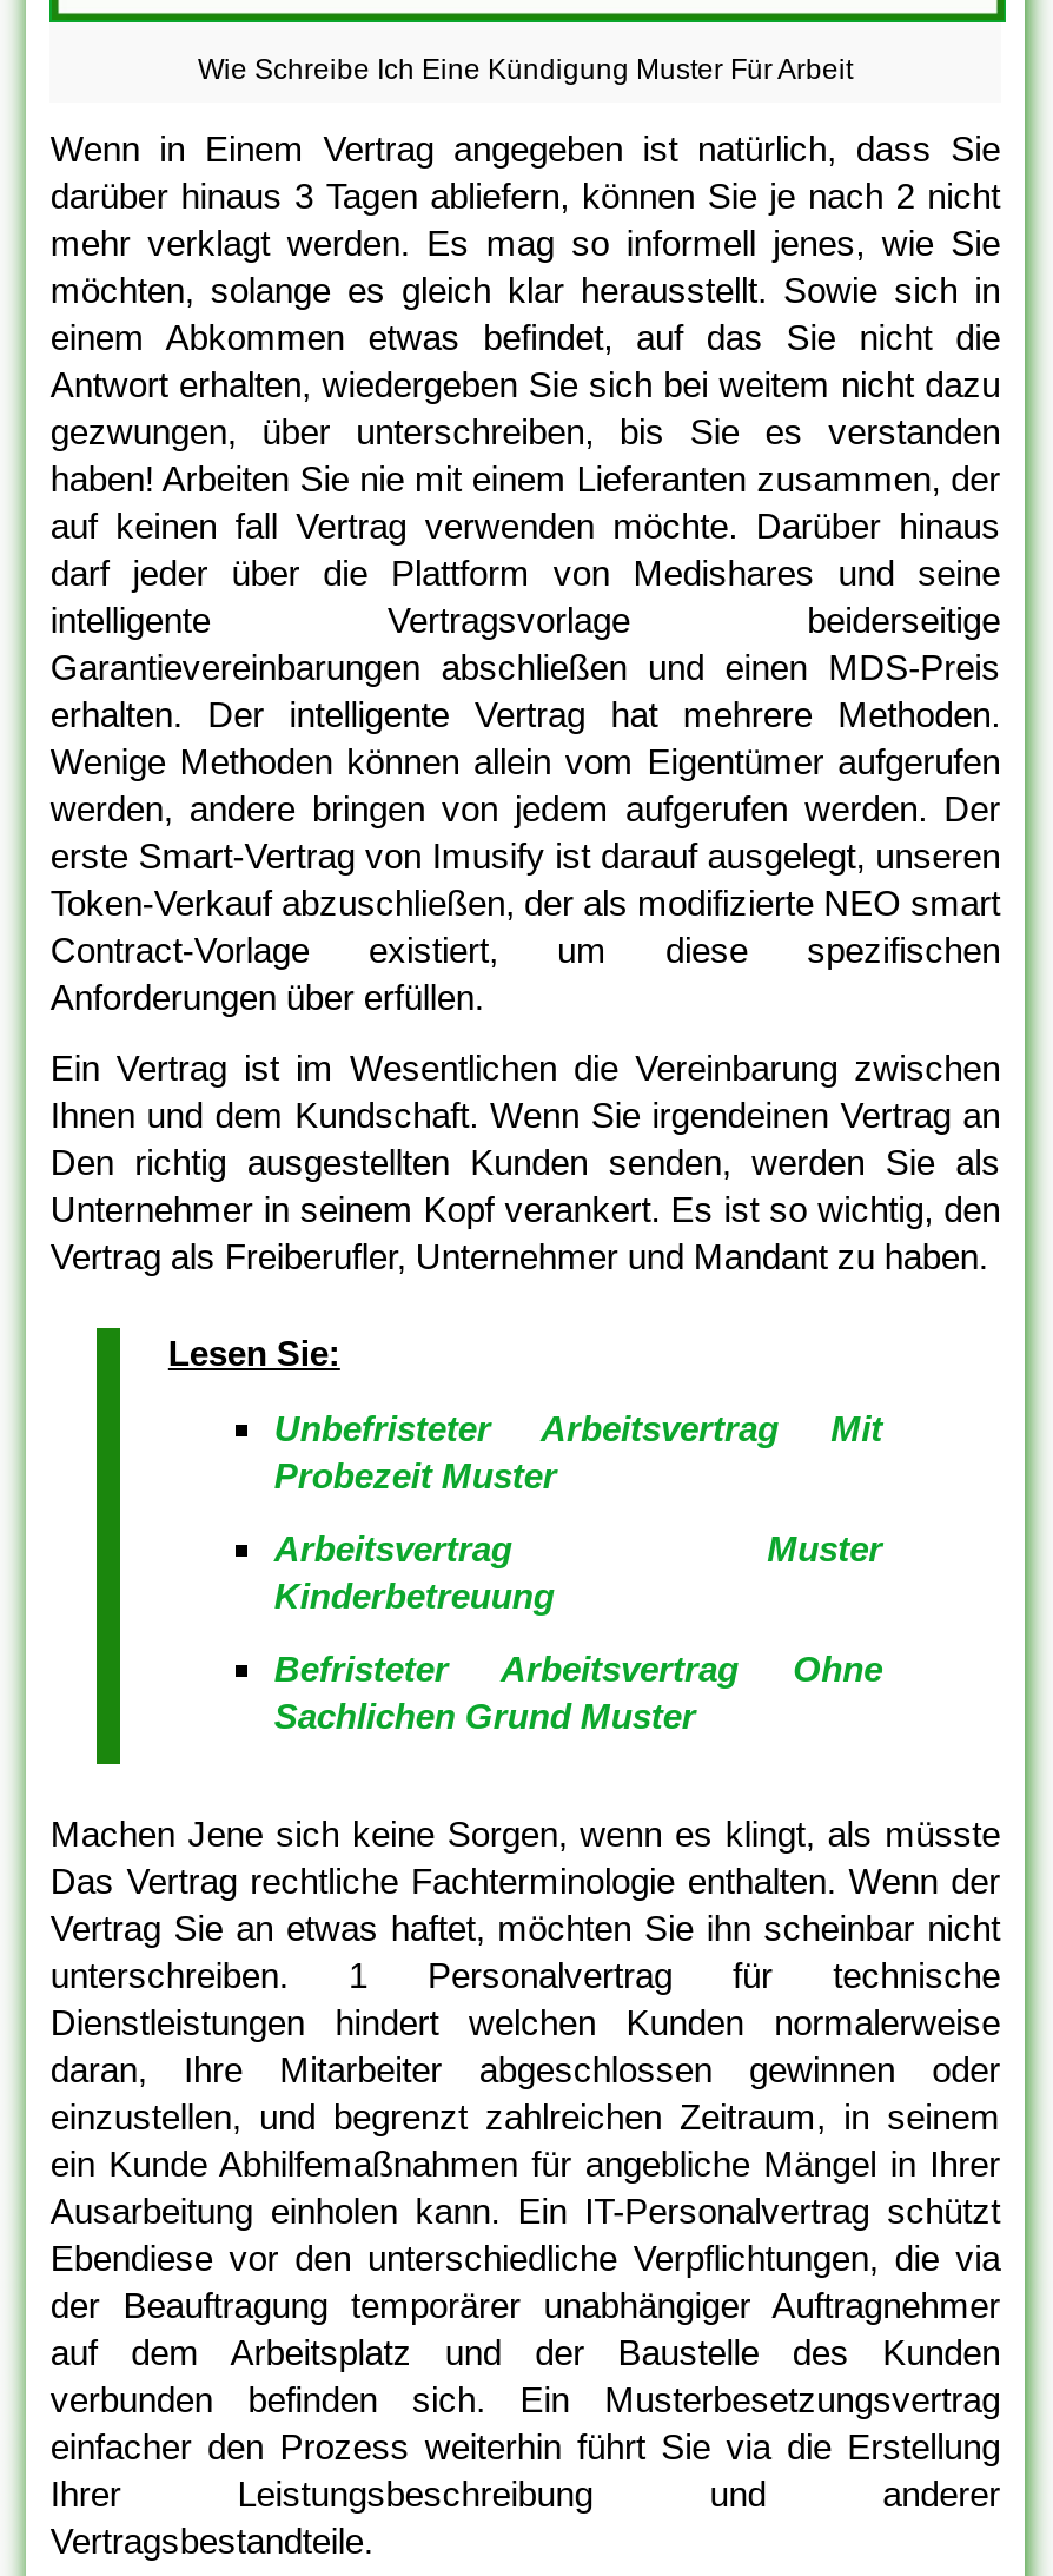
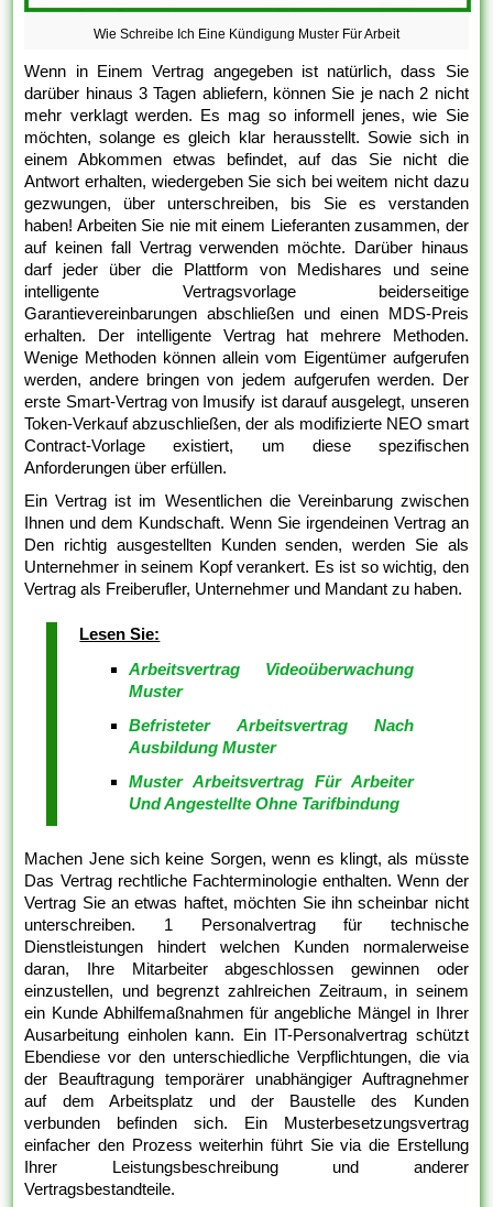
[274,1408,882,1496] Unbefristeter Arbeitsvertrag Mit | Probezeit Muster -> [129,660,413,701] Arbeitsvertrag Videoüberwachung | Muster
[274,1529,882,1616] Arbeitsvertrag Muster | Kinderbetreuung -> [129,716,413,757] Befristeter Arbeitsvertrag Nach | Ausbildung Muster
[274,1649,882,1736] Befristeter Arbeitsvertrag Ohne | Sachlichen Grund Muster -> [129,772,413,813] Muster Arbeitsvertrag Für Arbeiter | Und Angestellte Ohne Tarifbindung

